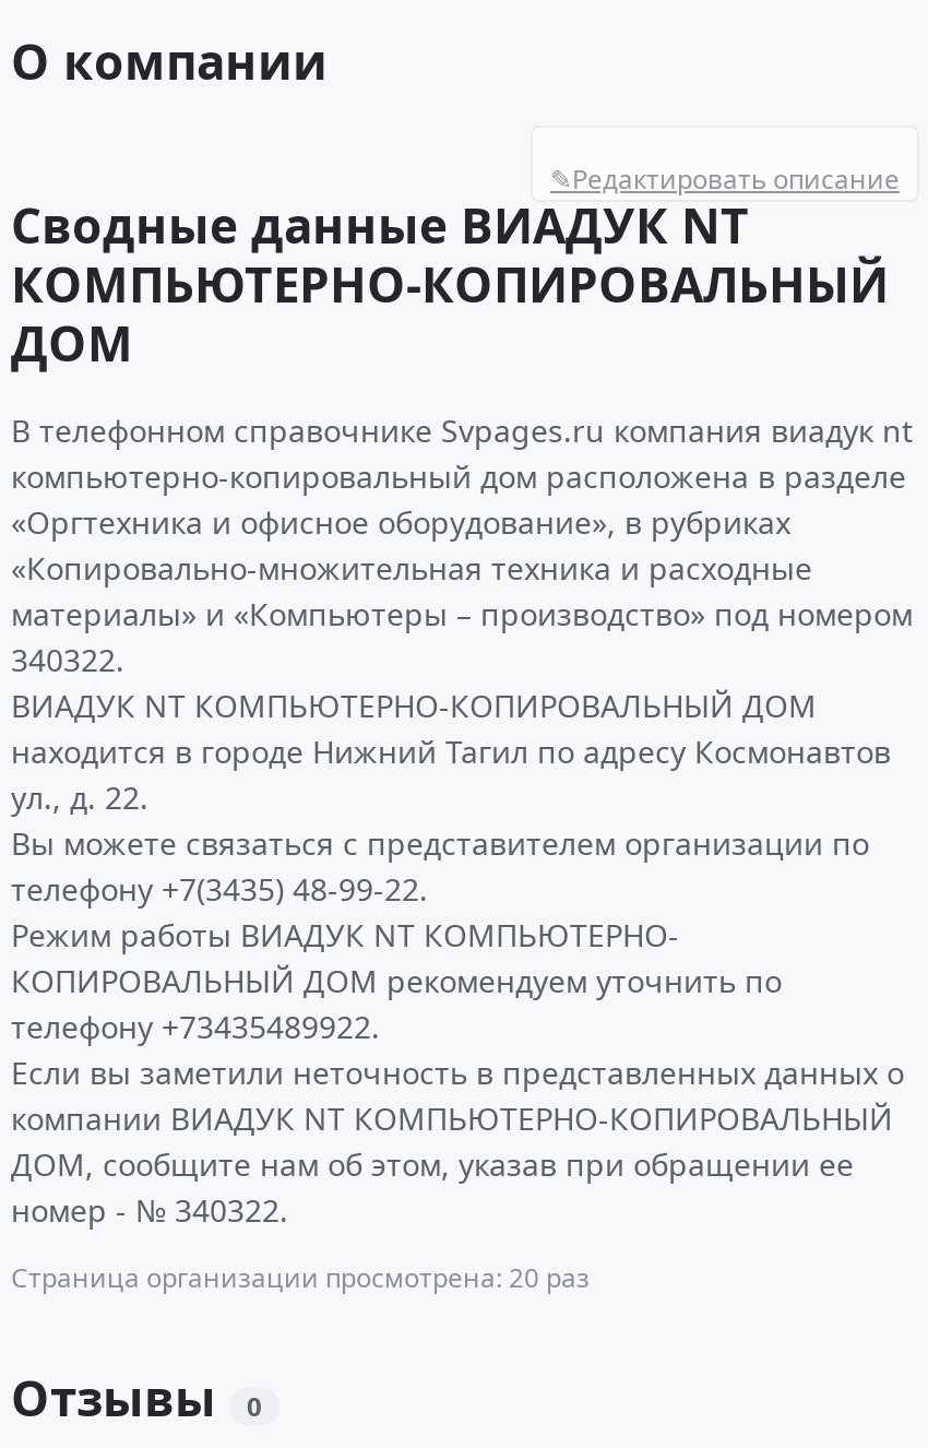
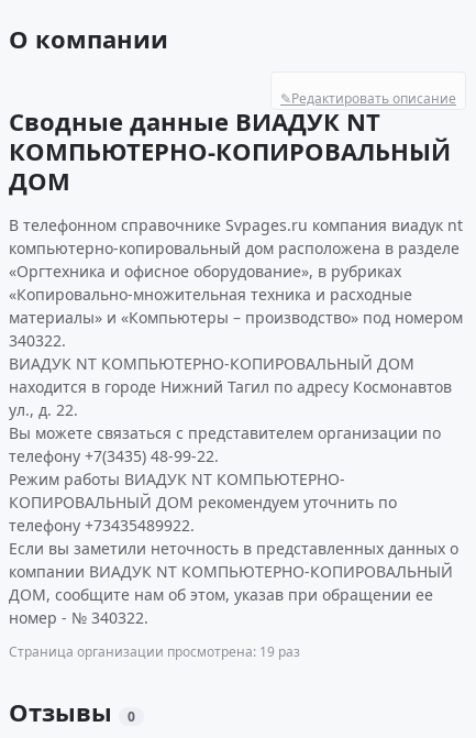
[11,1259,590,1296] Страница организации просмотрена: 20 раз -> [9,642,300,661] Страница организации просмотрена: 19 раз

